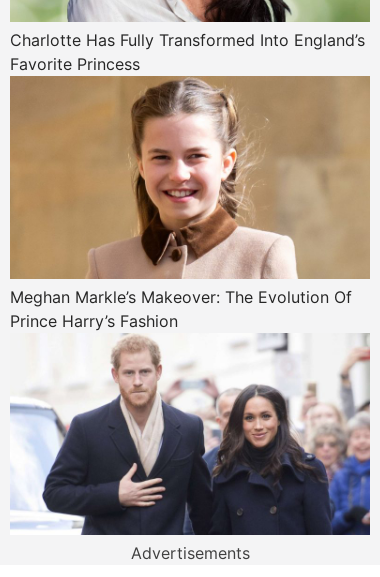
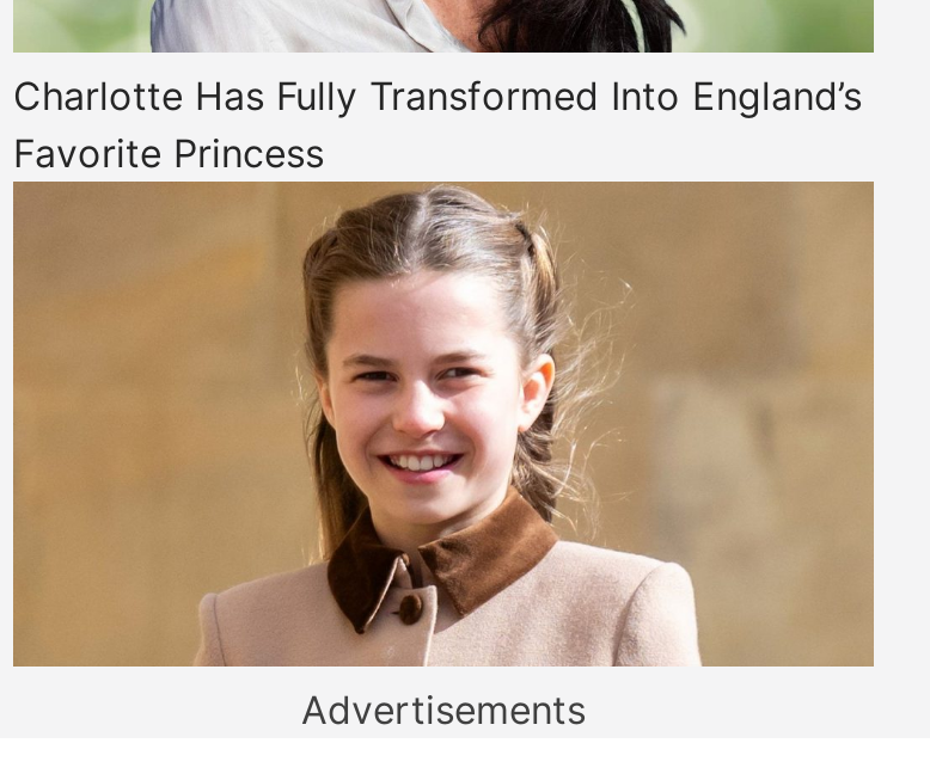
[10,287,352,331] Meghan Markle’s Makeover: The Evolution Of | Prince Harry’s Fashion -> none
[10,332,371,536] [image] -> none

